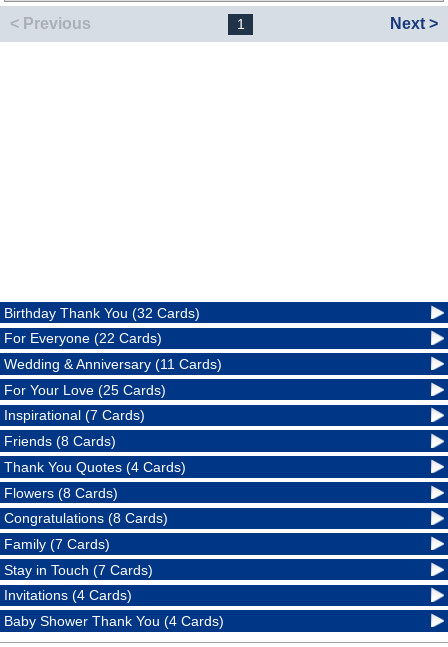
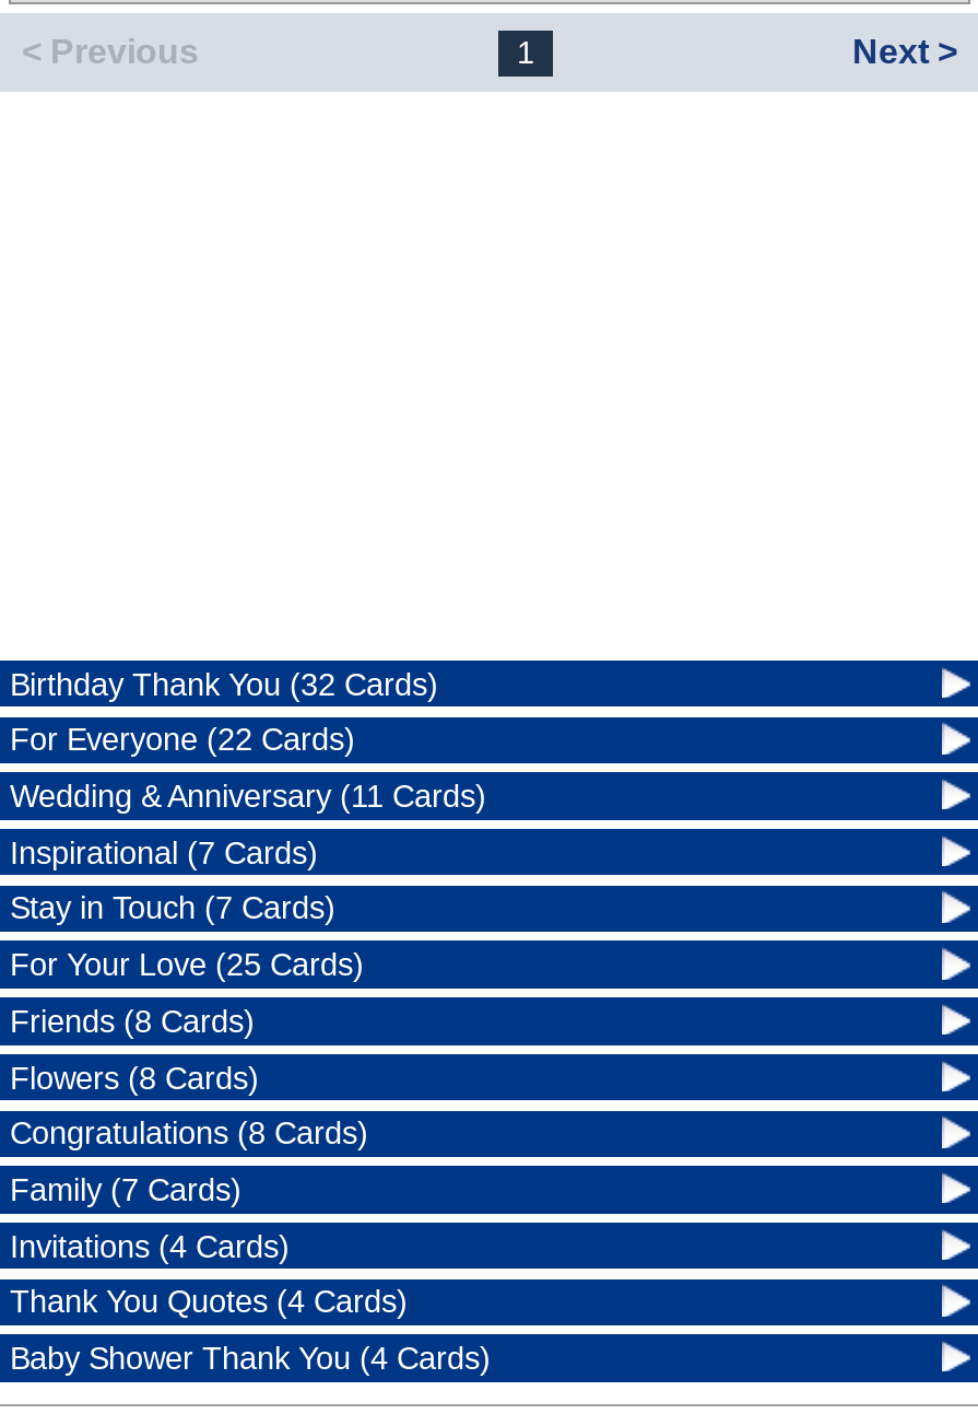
moved [4,382,166,398] -> [10,947,364,982]: For Your Love (25 Cards)
moved [4,407,145,423] -> [10,835,318,870]: Inspirational (7 Cards)
moved [4,433,116,449] -> [10,1003,255,1038]: Friends (8 Cards)
moved [4,459,186,475] -> [10,1285,408,1320]: Thank You Quotes (4 Cards)
moved [4,562,153,578] -> [10,891,335,926]: Stay in Touch (7 Cards)
moved [4,587,132,603] -> [10,1228,290,1263]: Invitations (4 Cards)

